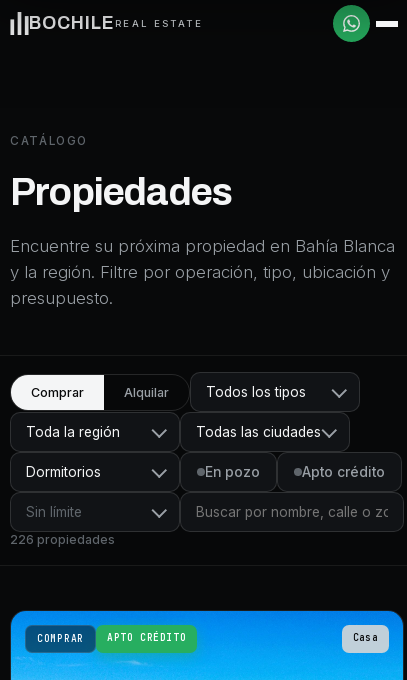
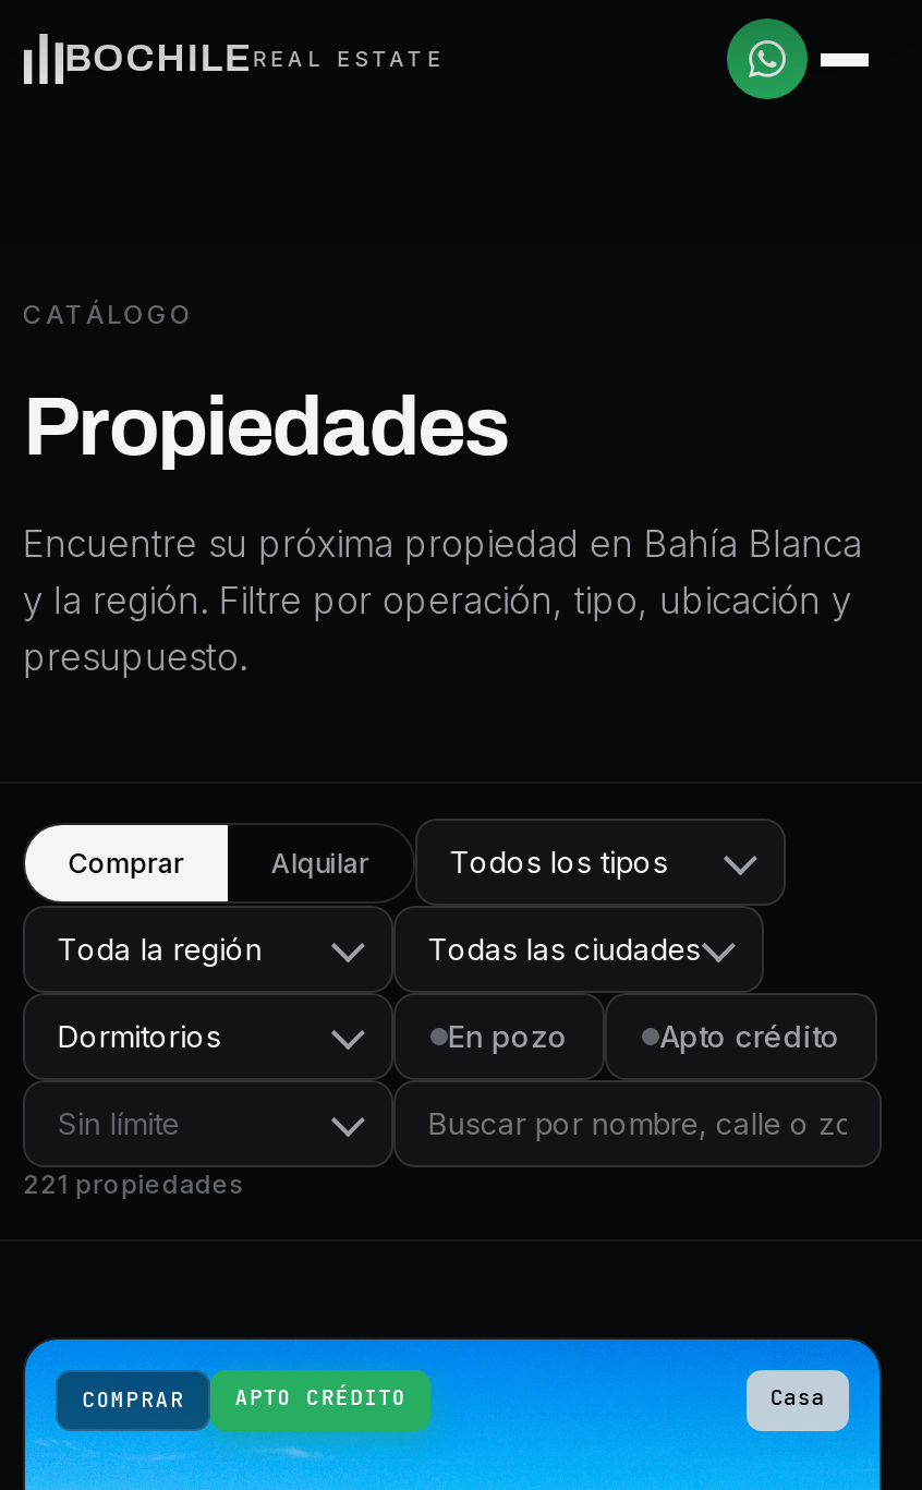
[10,533,115,547] 226 propiedades -> [23,1170,245,1200] 221 propiedades

